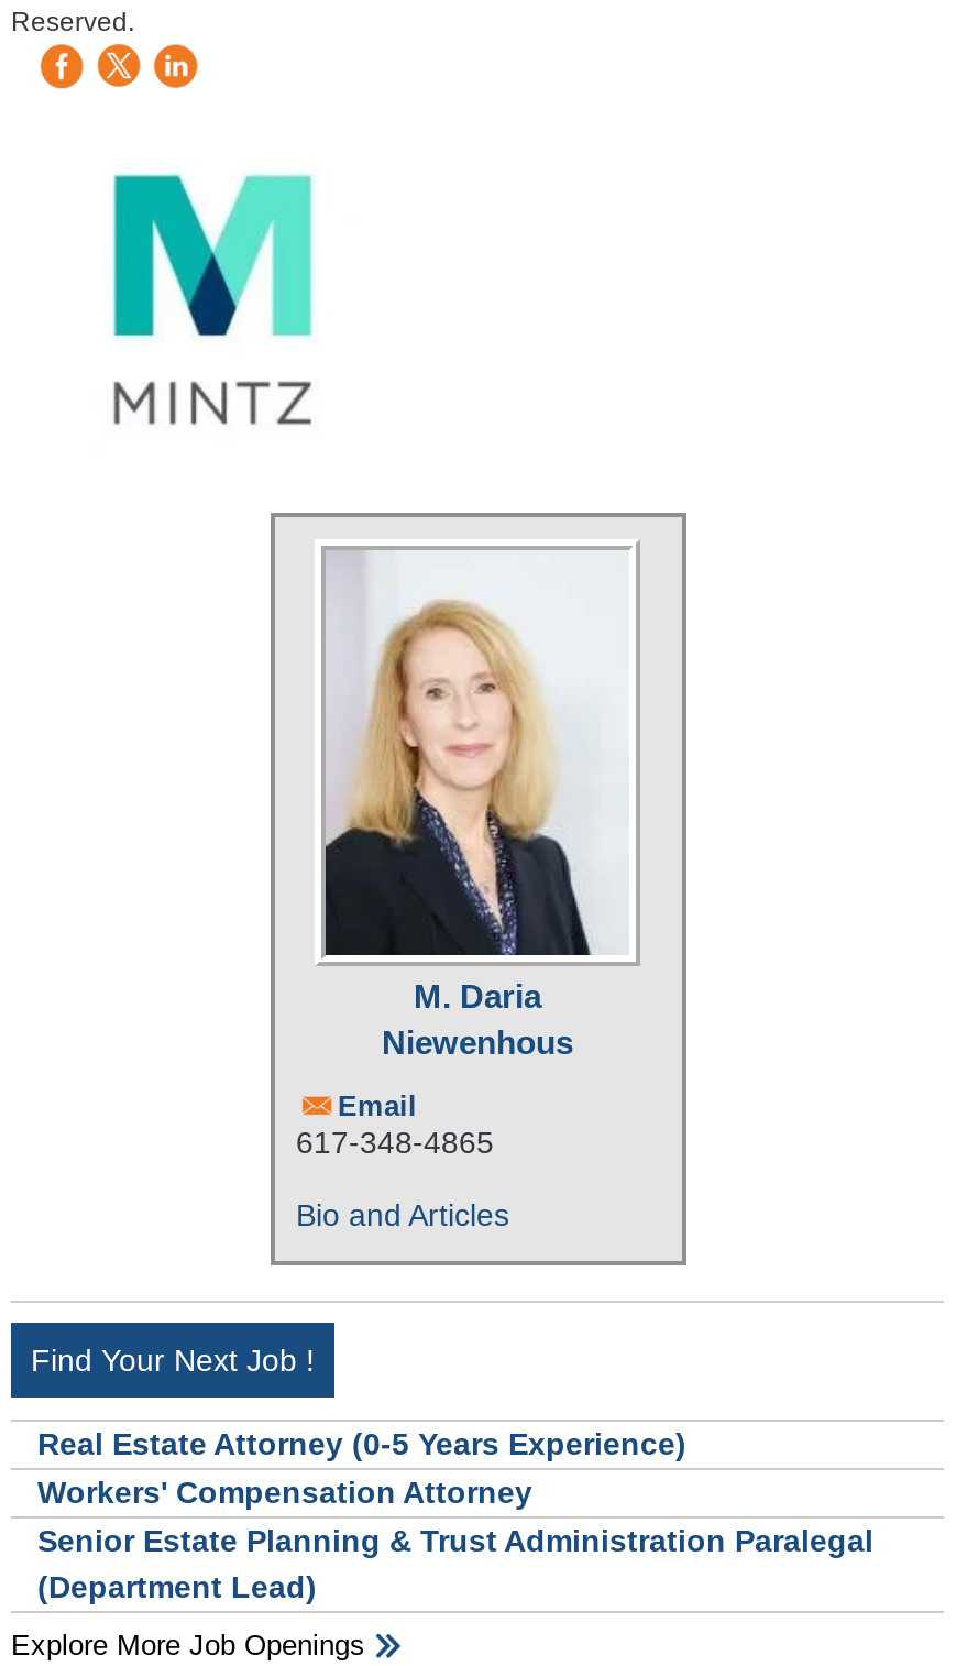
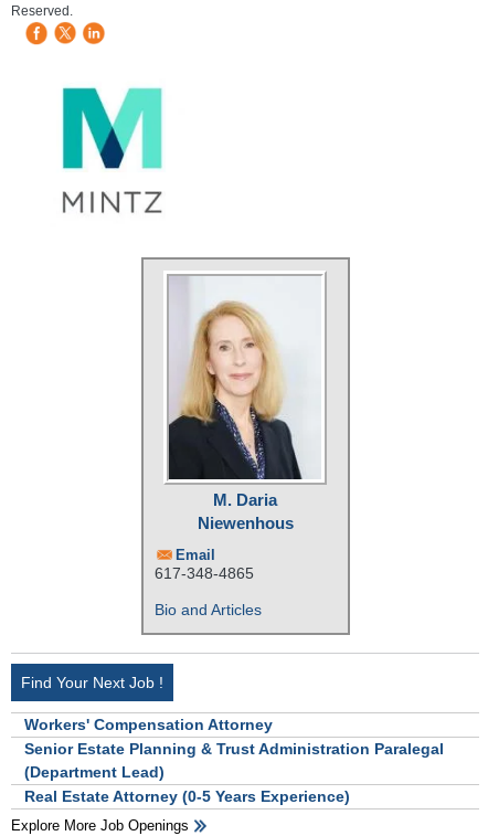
moved [37,1426,686,1461] -> [24,787,350,805]: Real Estate Attorney (0-5 Years Experience)
moved [37,1475,873,1604] -> [24,716,444,781]: Workers' Compensation Attorney | Senior Estate Planning & Trust Administration Paralegal | (Department Lead)

